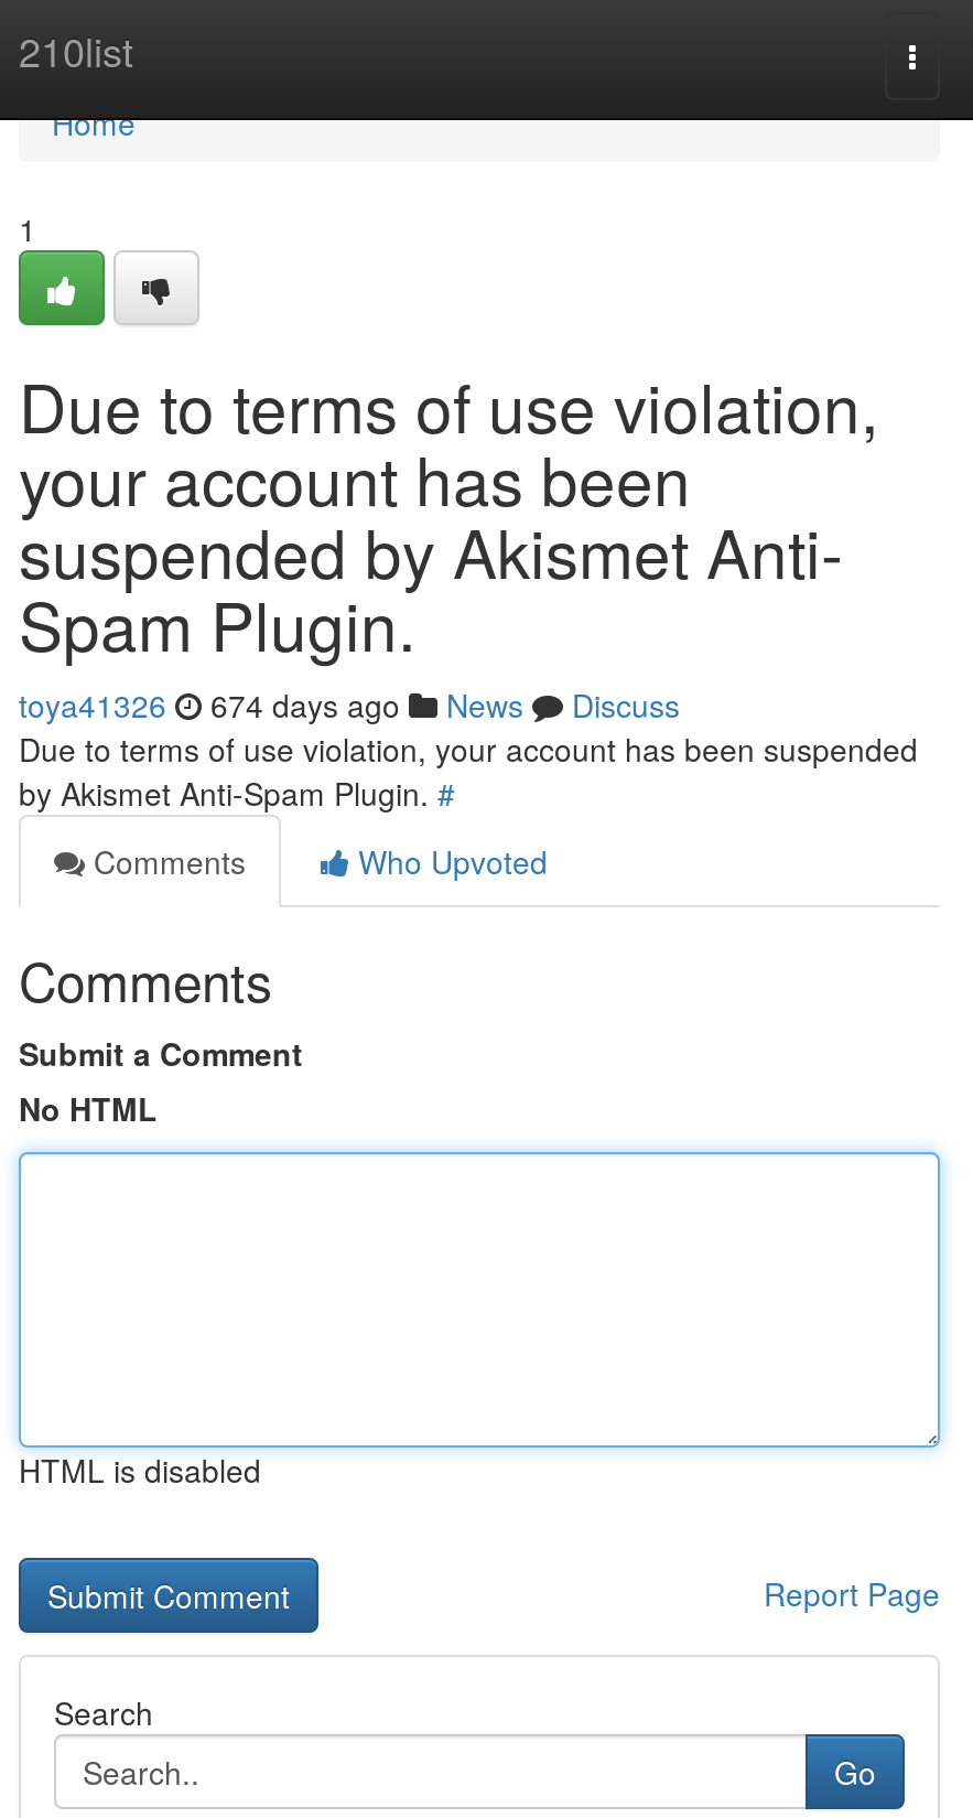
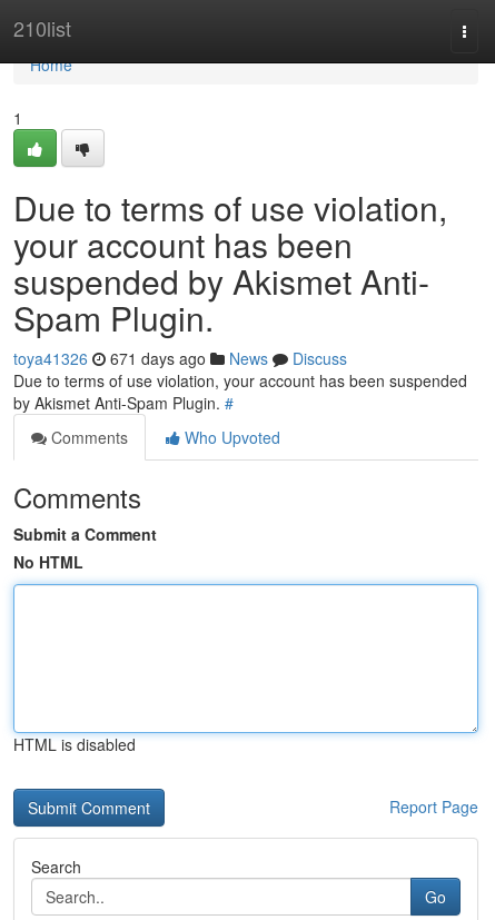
[19,682,680,727] toya41326 674 days ago News Discuss -> [13,347,347,369] toya41326 671 days ago News Discuss

